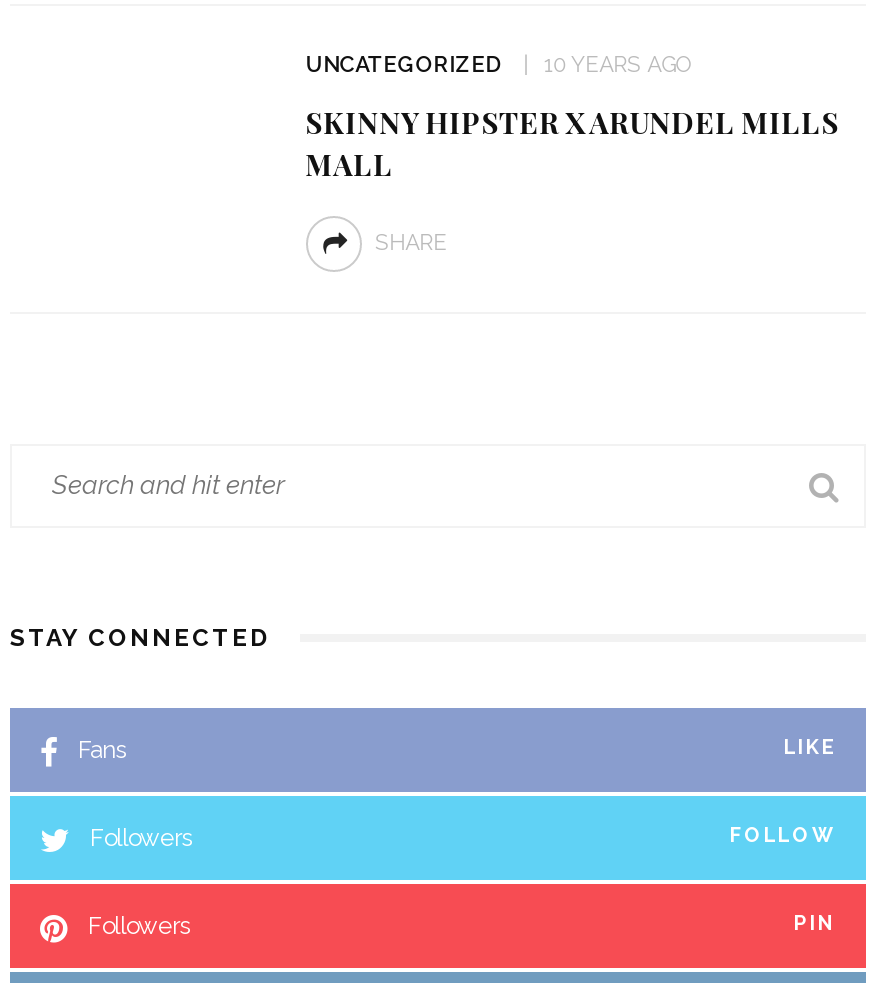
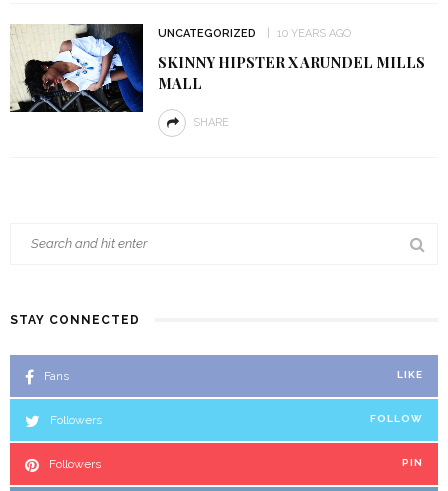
none -> [9,23,144,113] [image]

